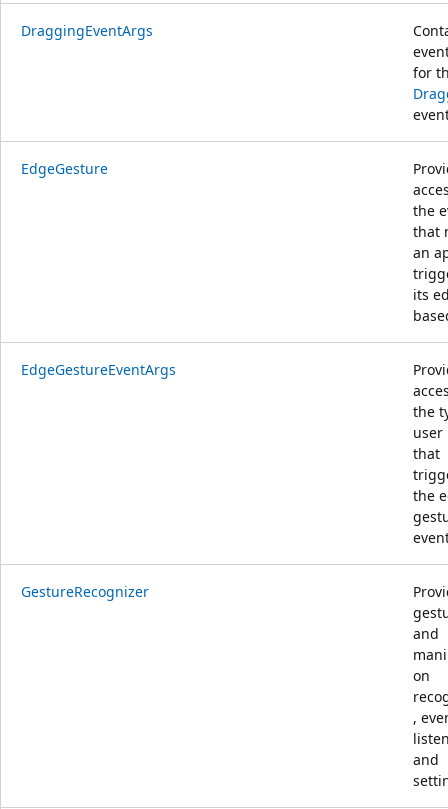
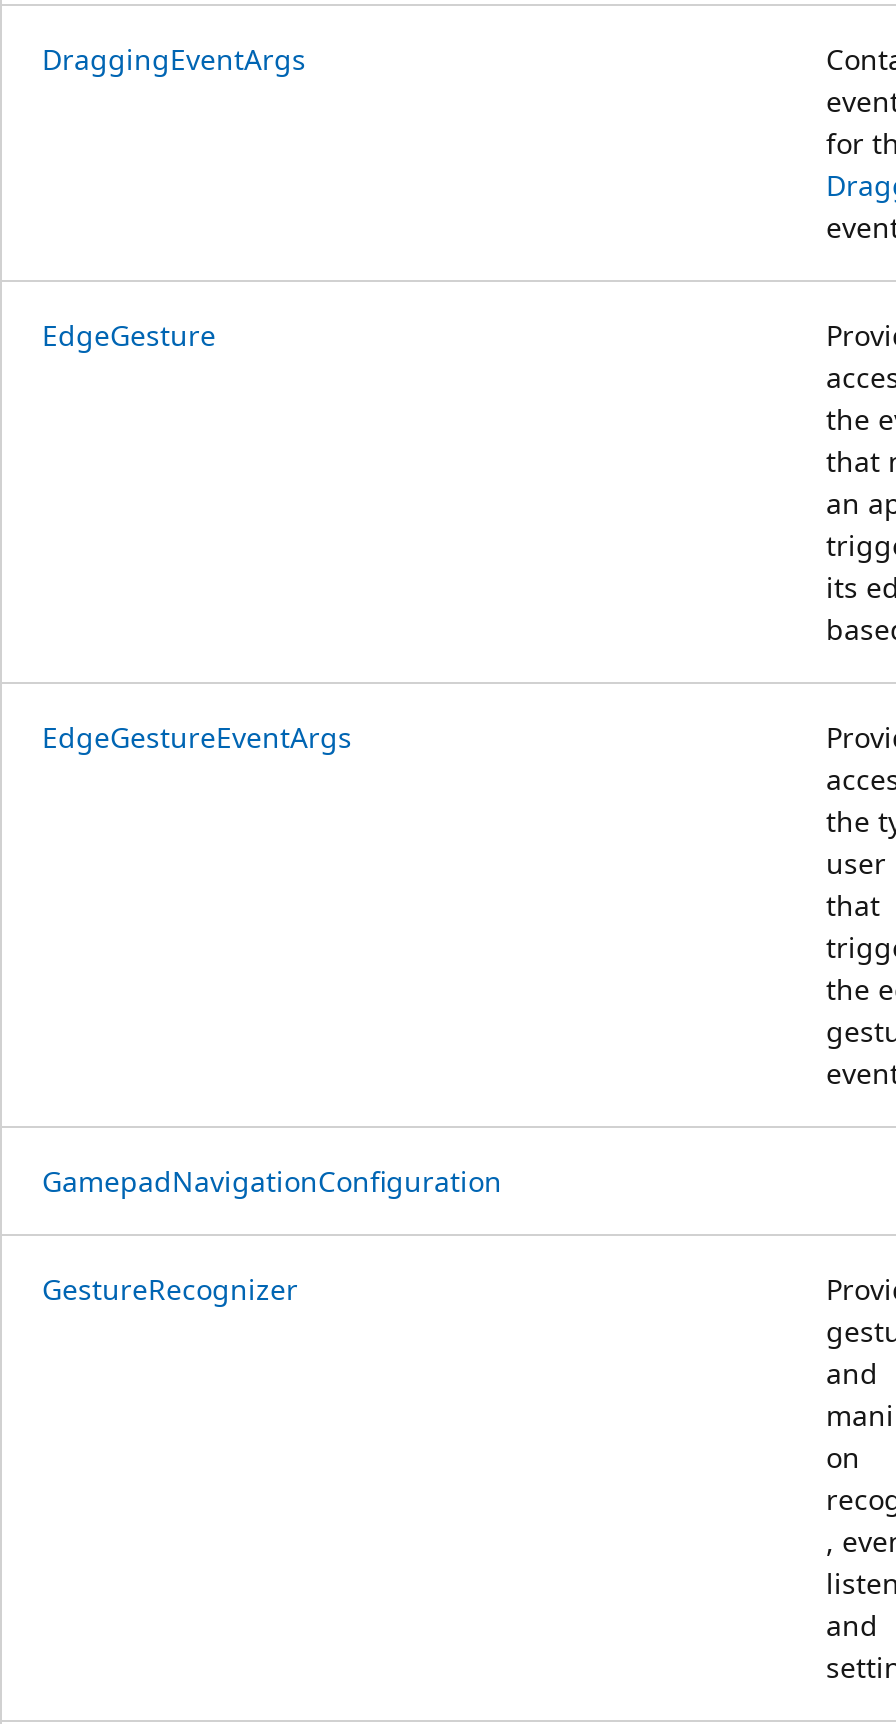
none -> [42,1161,502,1199] GamepadNavigationConfiguration

